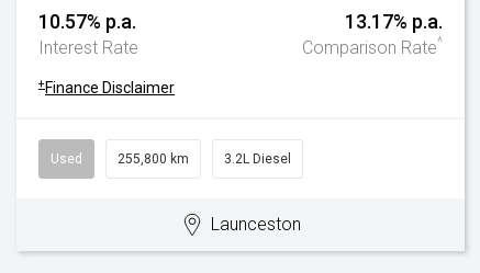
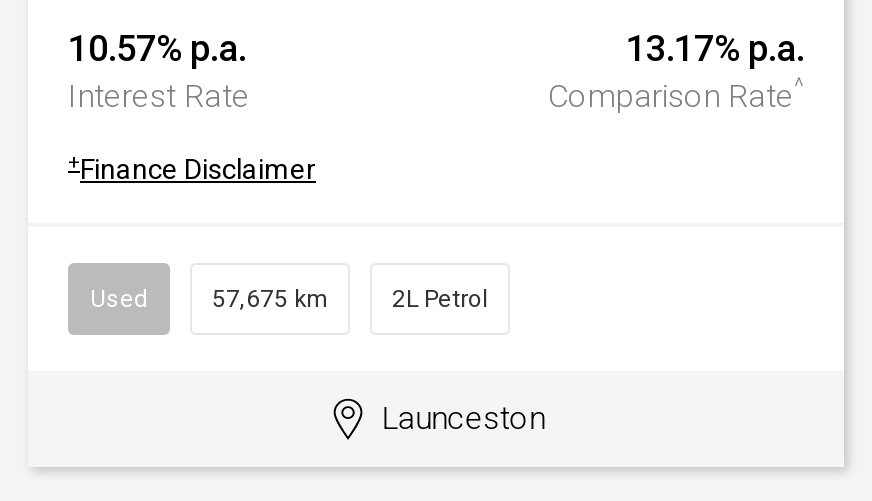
[118,151,291,167] 255,800 km | 3.2L Diesel -> [212,285,488,313] 57,675 km | 2L Petrol

